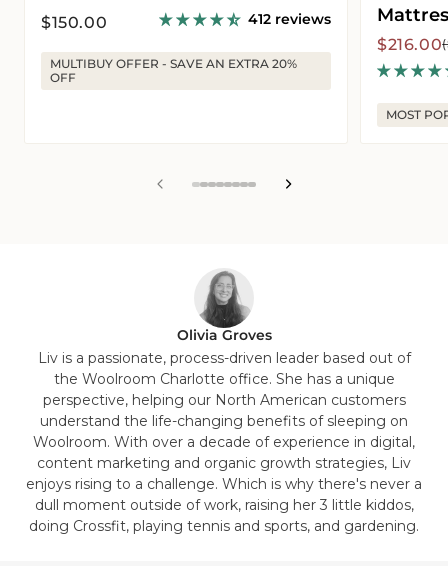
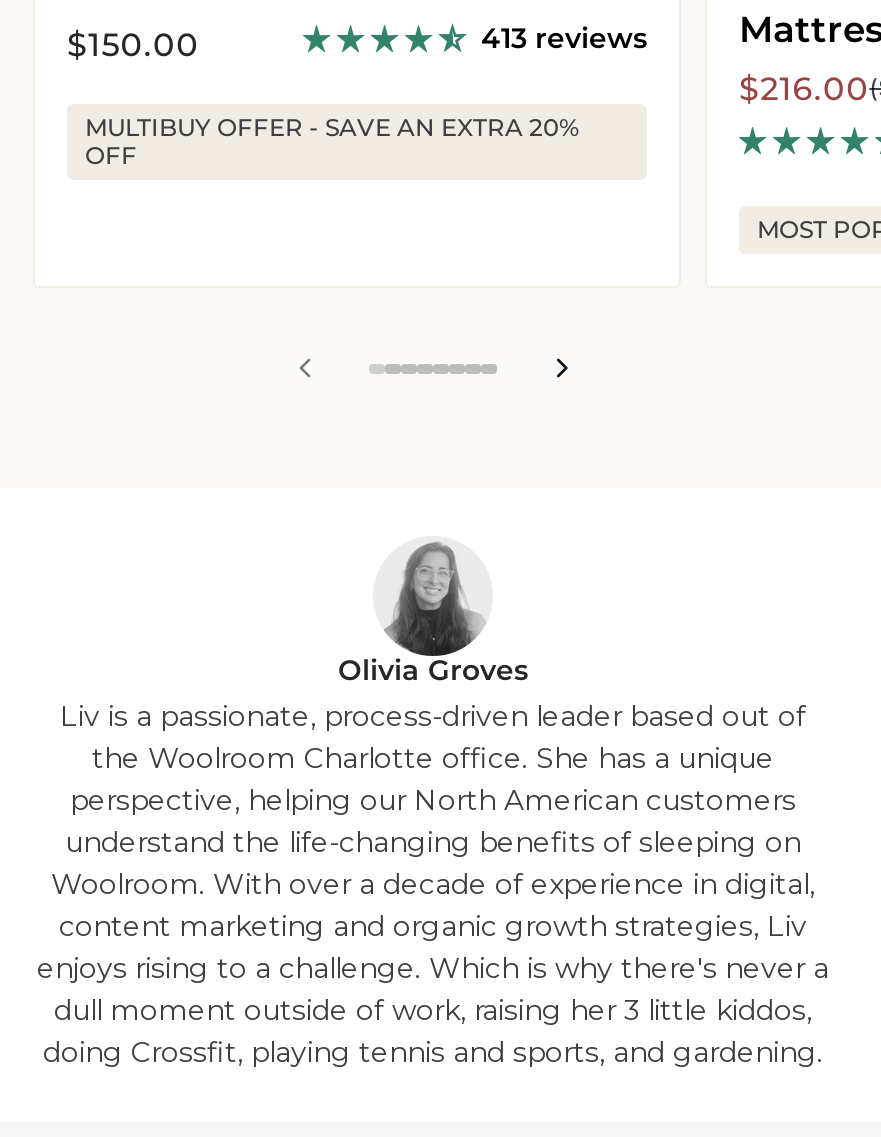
[248,10,331,28] 412 reviews -> [481,20,647,56] 413 reviews

